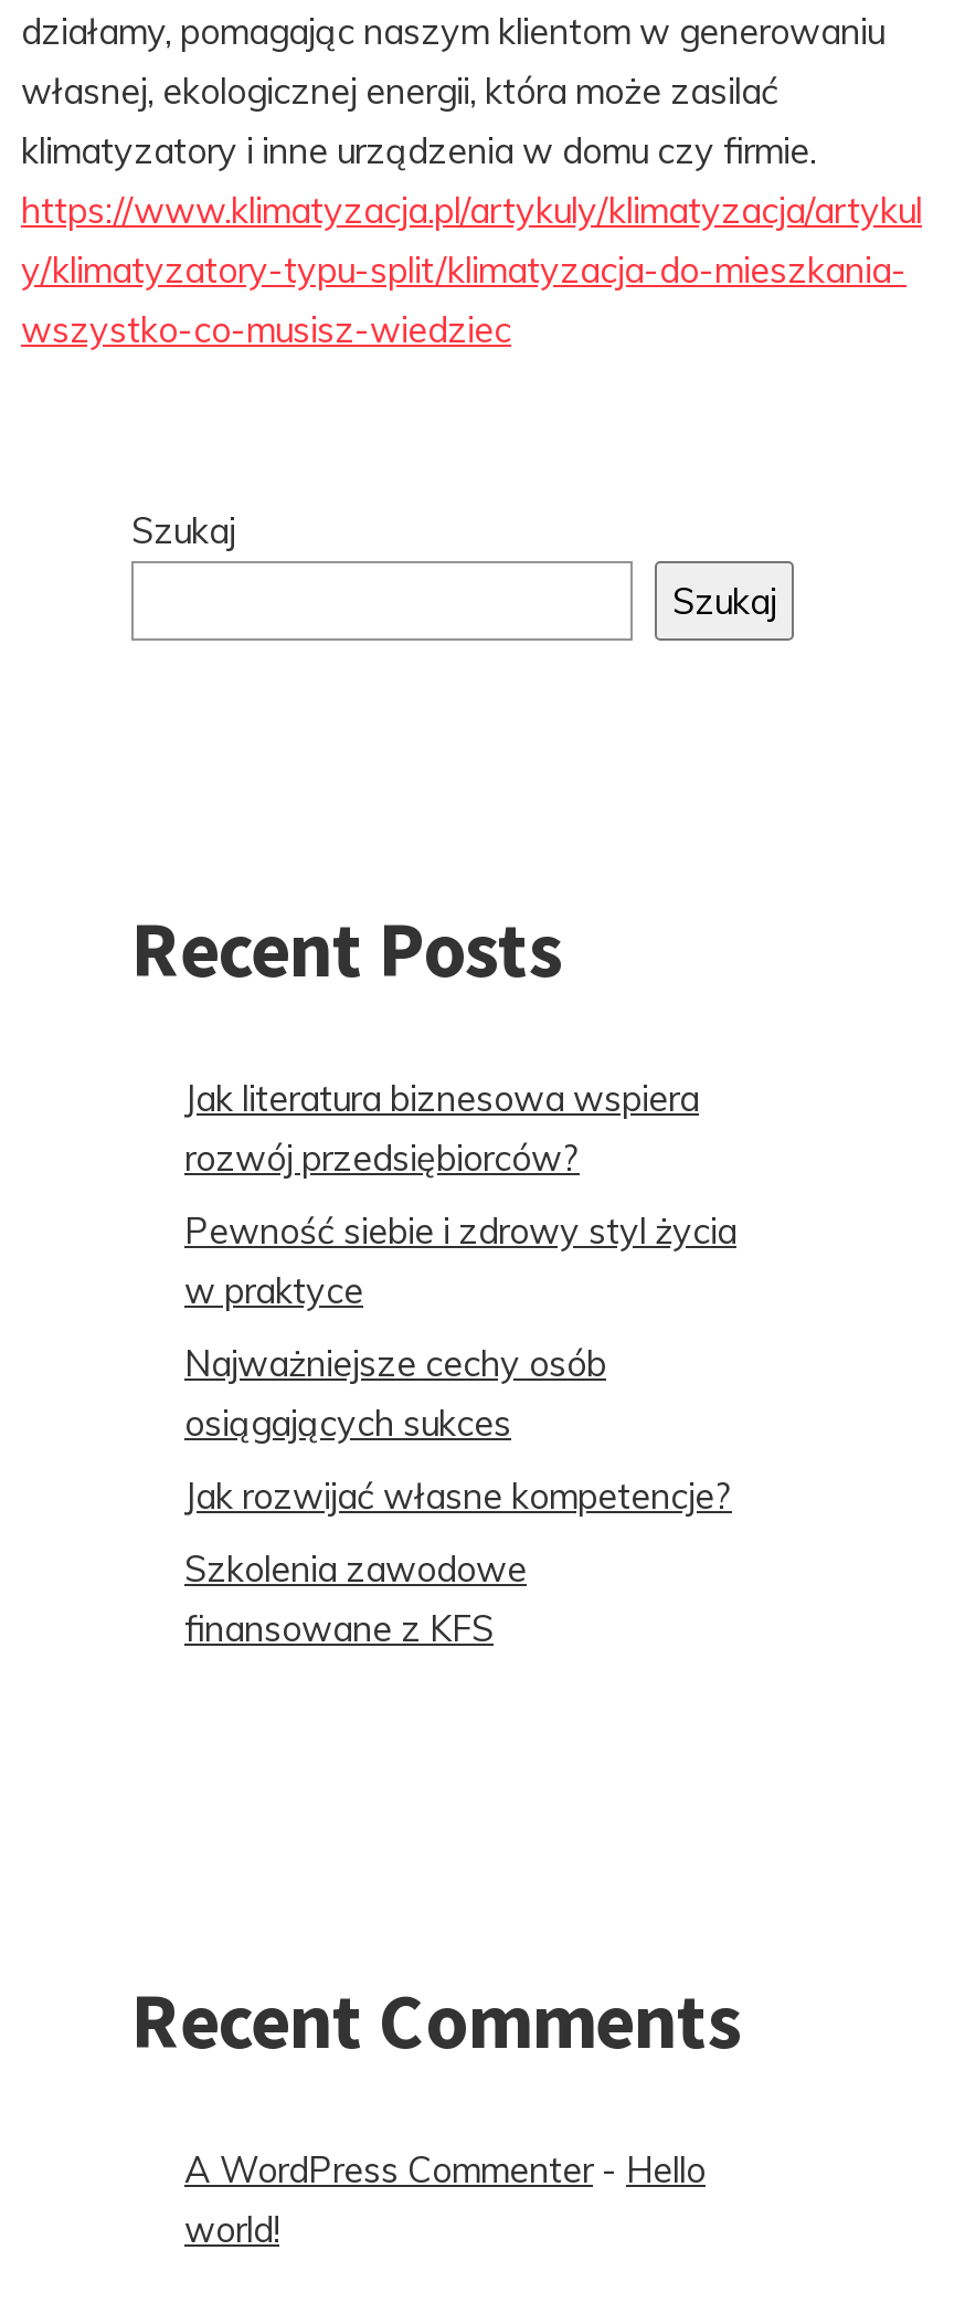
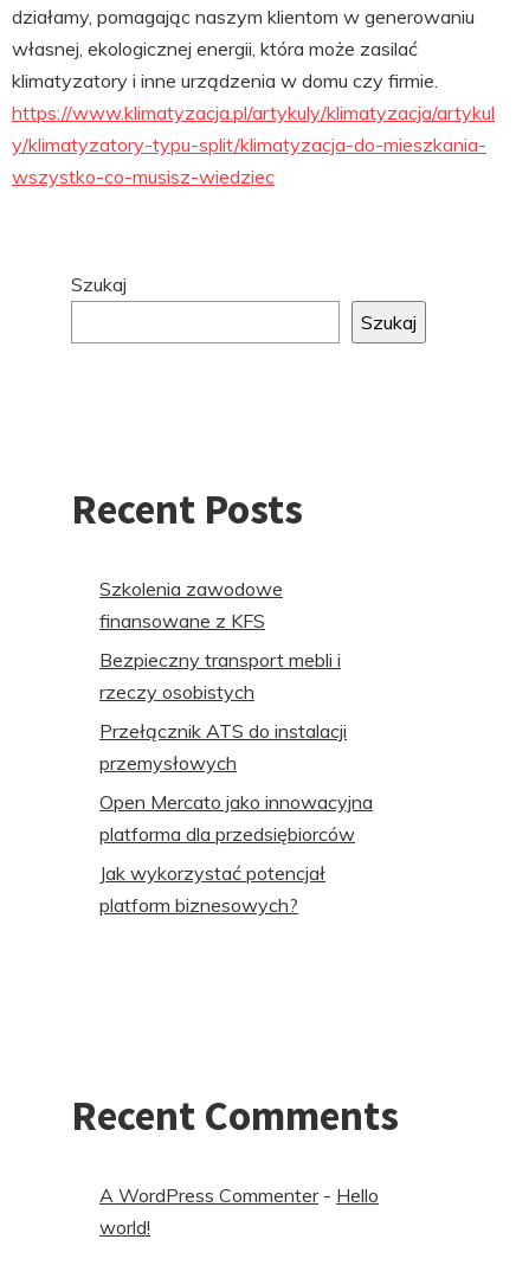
[184,1076,736,1518] Jak literatura biznesowa wspiera | rozwój przedsiębiorców? | Pewność siebie i zdrowy styl życia | w praktyce | Najważniejsze cechy osób | osiągających sukces | Jak rozwijać własne kompetencje? -> none
moved [184,1547,527,1651] -> [99,577,283,633]: Szkolenia zawodowe | finansowane z KFS
none -> [99,648,373,917] Bezpieczny transport mebli i | rzeczy osobistych | Przełącznik ATS do instalacji | przemysłowych | Open Mercato jako innowacyjna | platforma dla przedsiębiorców | Jak wykorzystać potencjał | platform biznesowych?

